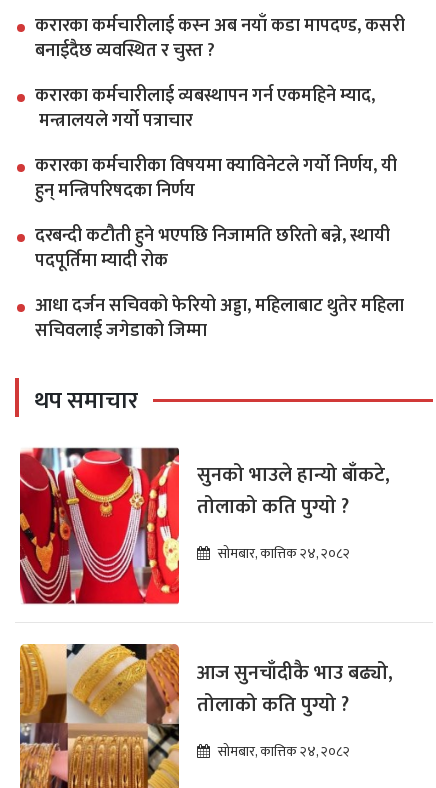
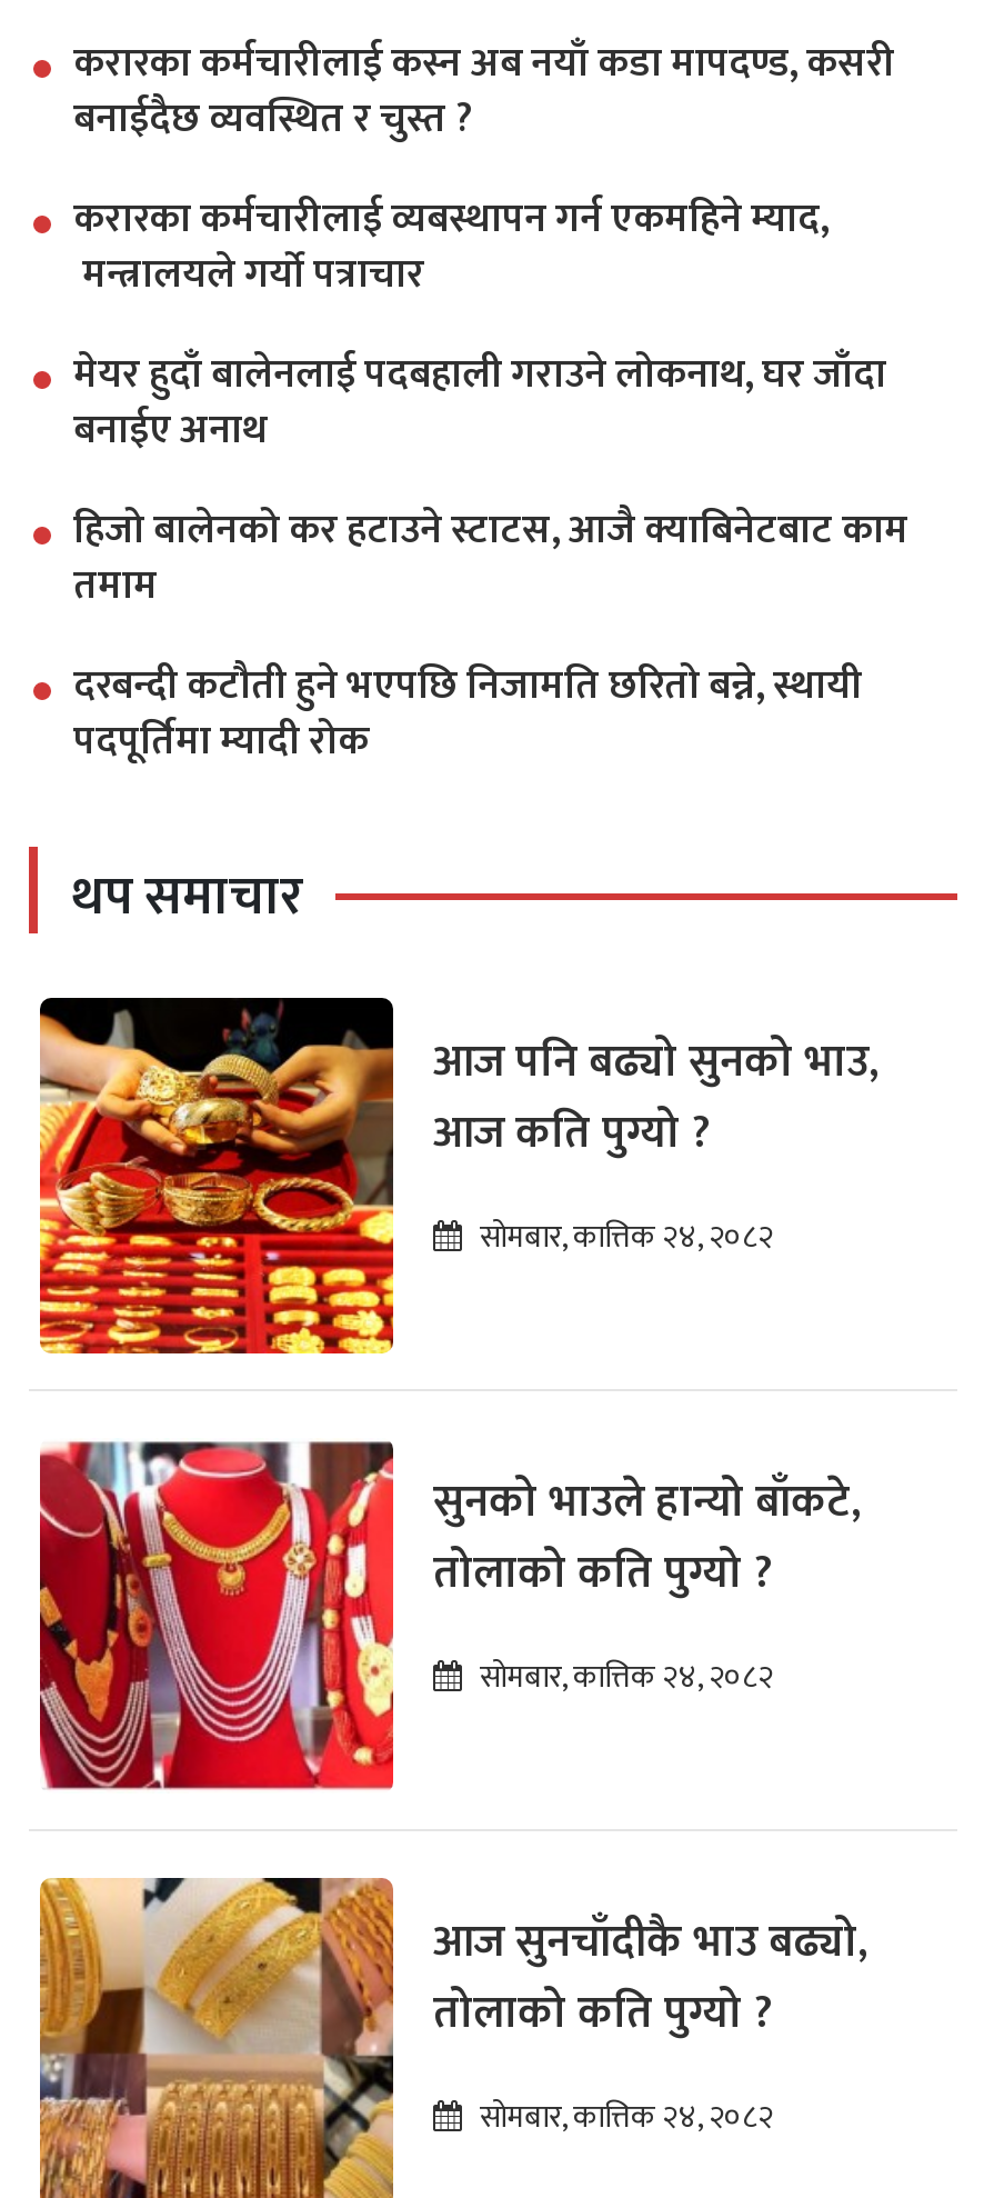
[35,151,397,206] करारका कर्मचारीका विषयमा क्याविनेटले गर्यो निर्णय, यी | हुन् मन्त्रिपरिषदका निर्णय -> [73,342,908,619] मेयर हुदाँ बालेनलाई पदबहाली गराउने लोकनाथ, घर जाँदा | बनाईए अनाथ | हिजो बालेनको कर हटाउने स्टाटस, आजै क्याबिनेटबाट काम | तमाम
[35,291,404,346] आधा दर्जन सचिवको फेरियो अड्डा, महिलाबाट थुतेर महिला | सचिवलाई जगेडाको जिम्मा -> none
none -> [38,996,880,1356] [image] | आज पनि बढ्यो सुनको भाउ, | आज कति पुग्यो ? | सोमबार, कात्तिक २४, २०८२

